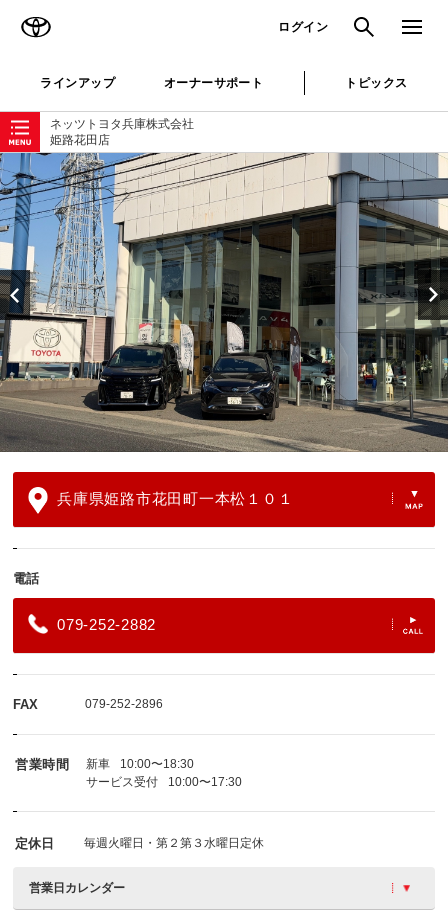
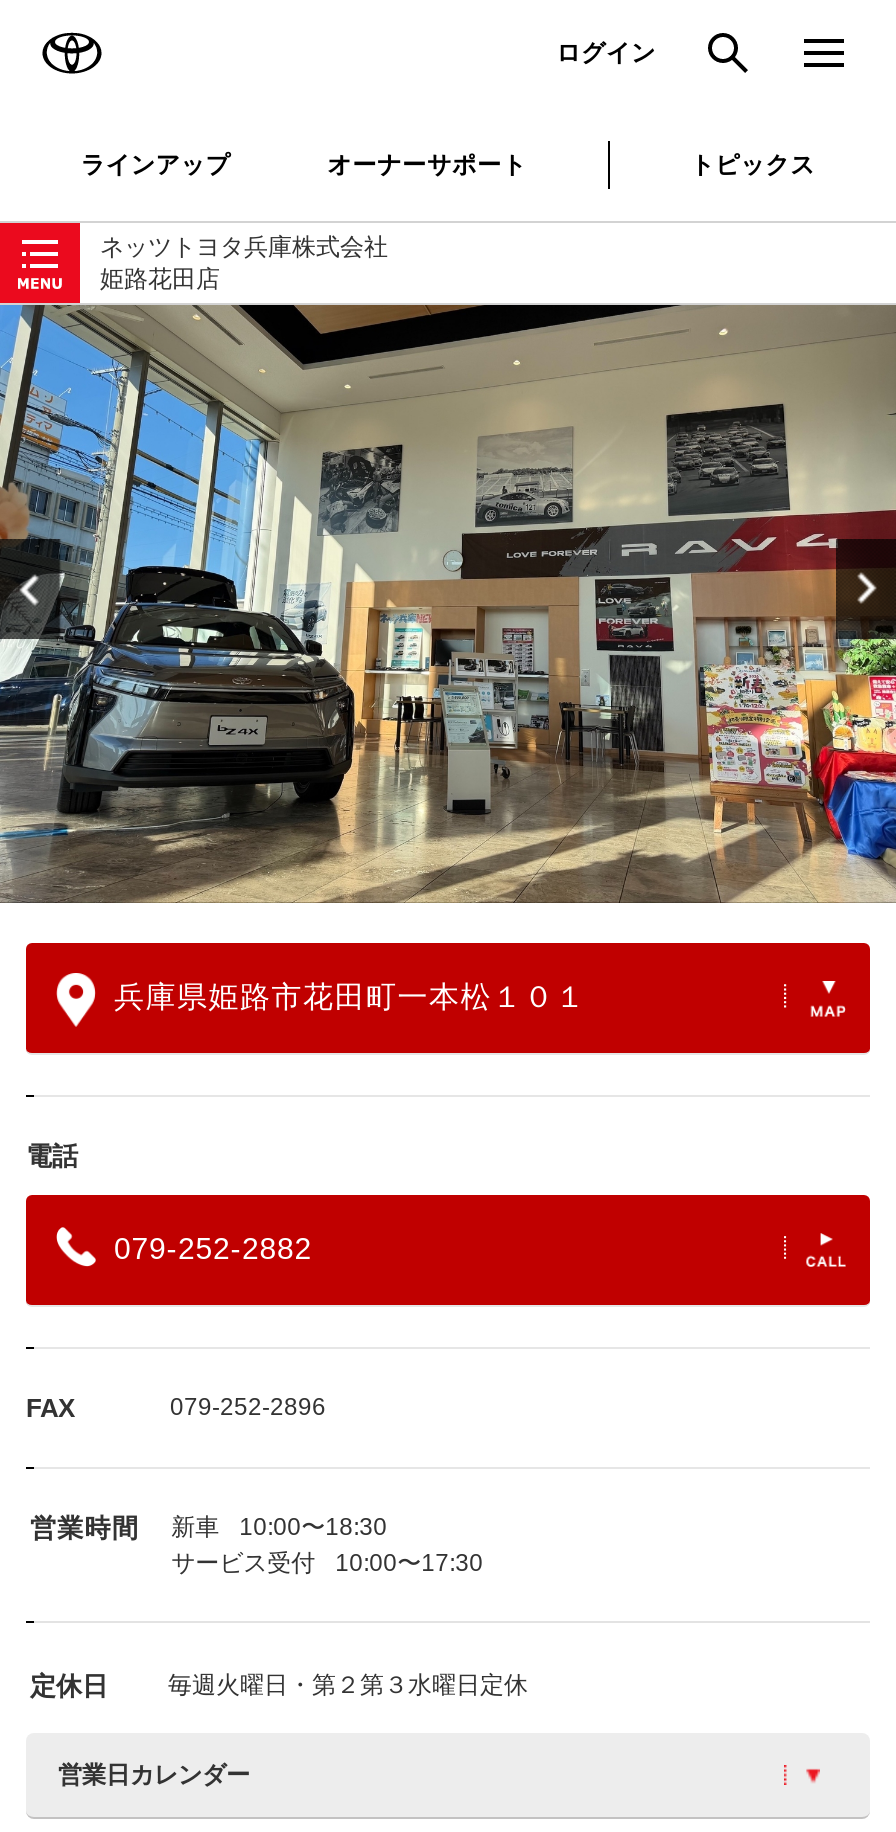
[3,152,445,453] [image] -> [6,303,890,905] [image]

